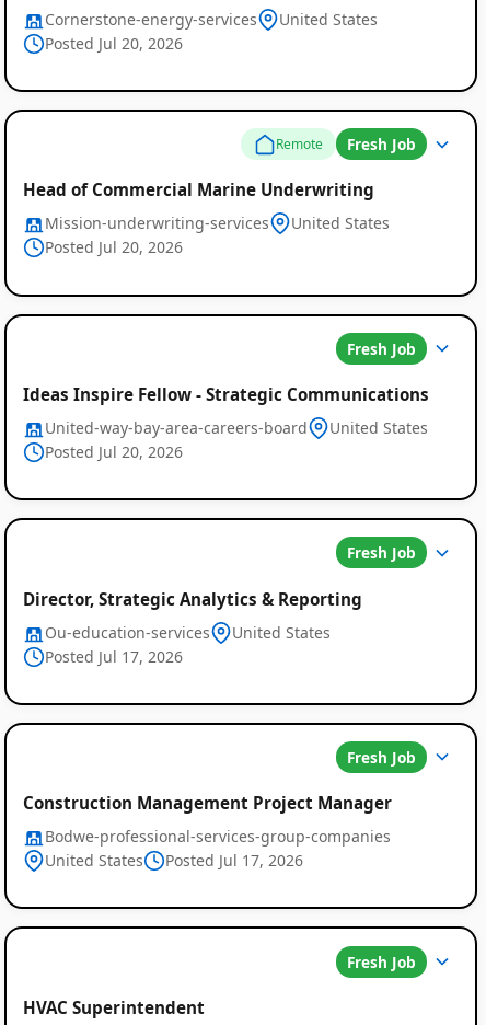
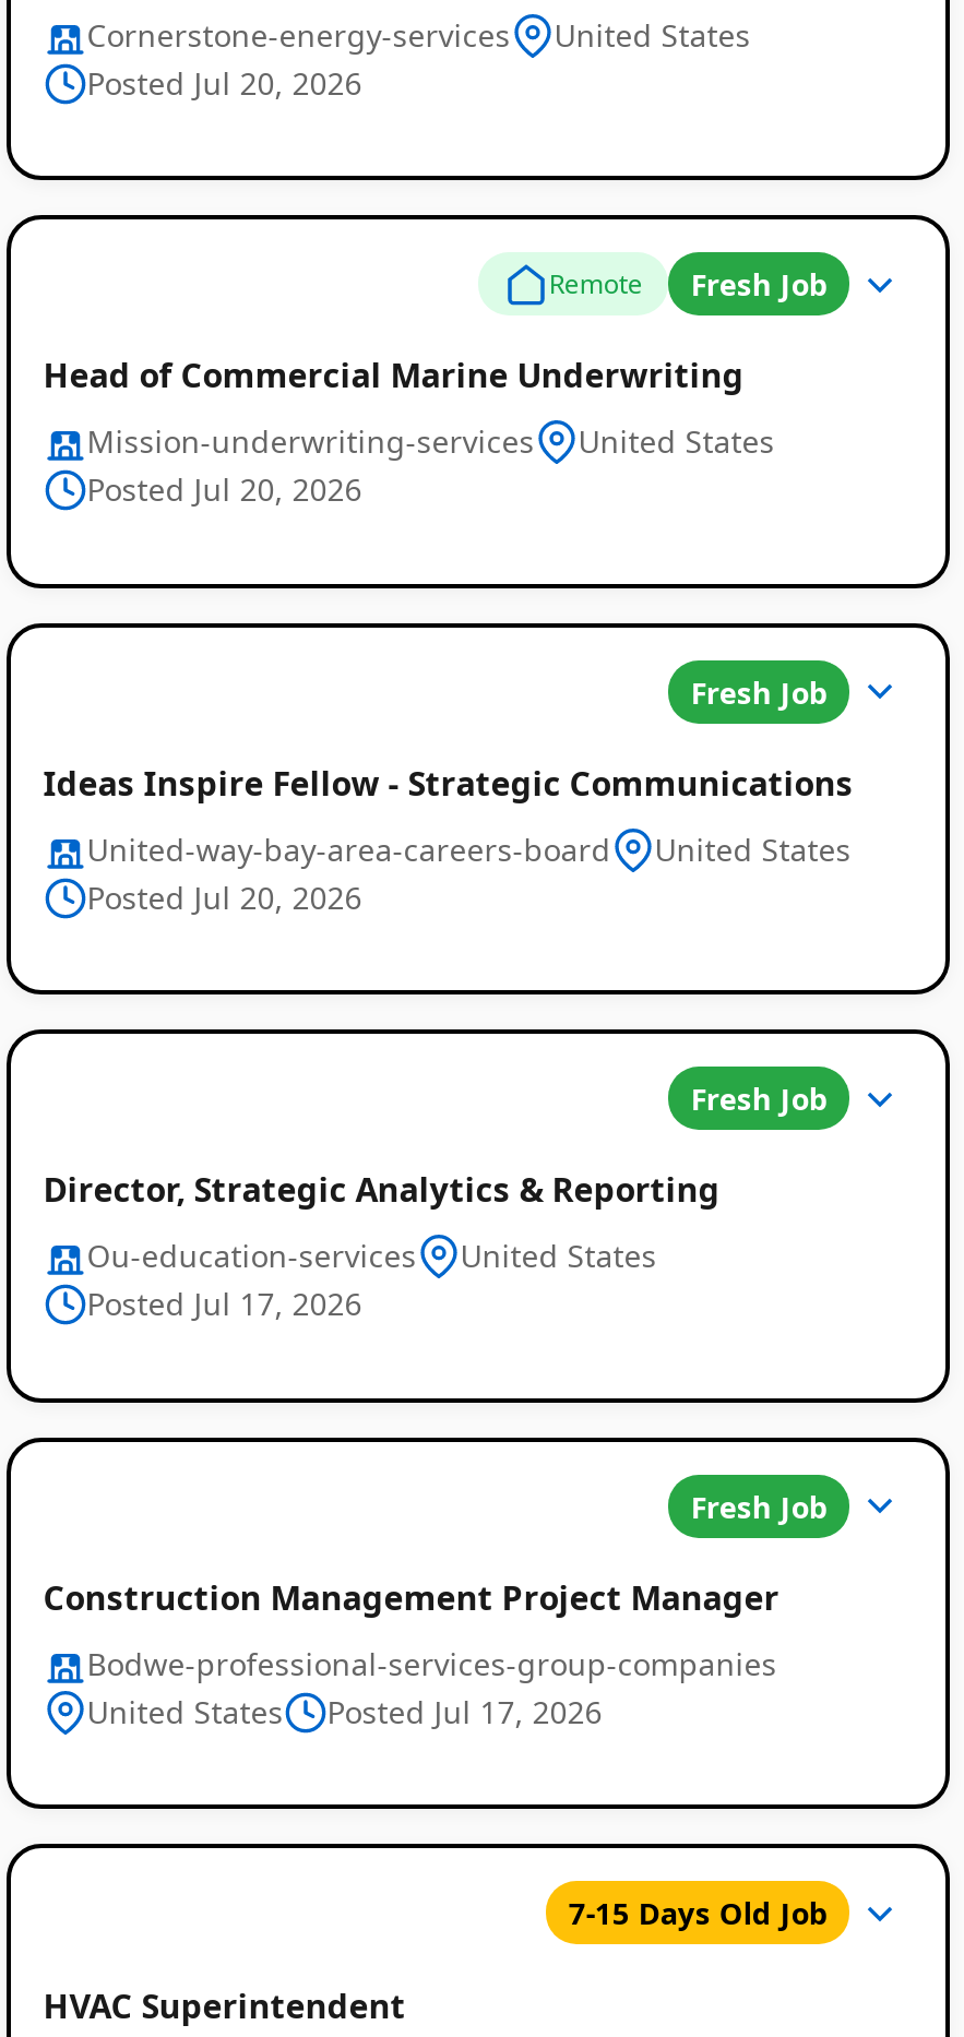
[347,951,416,972] Fresh Job -> [568,1893,828,1934] 7-15 Days Old Job

